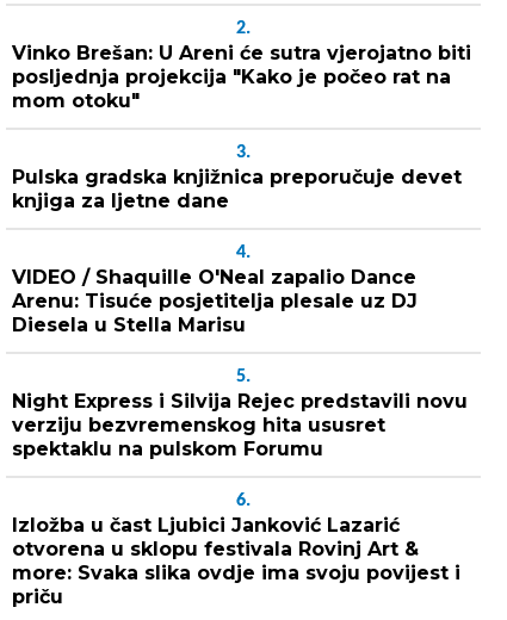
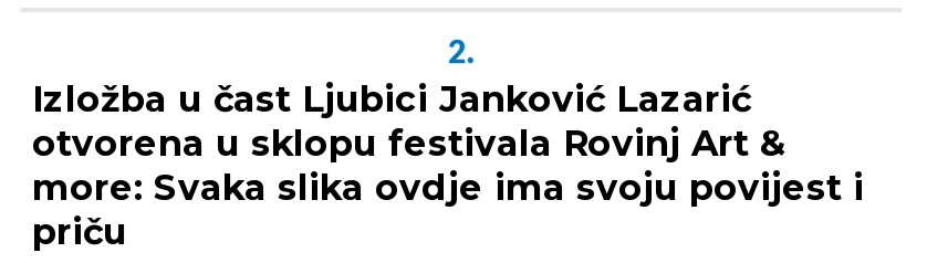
[12,41,471,510] Vinko Brešan: U Areni će sutra vjerojatno biti | posljednja projekcija "Kako je počeo rat na | mom otoku" | 3. | Pulska gradska knjižnica preporučuje devet | knjiga za ljetne dane | 4. | VIDEO / Shaquille O'Neal zapalio Dance | Arenu: Tisuće posjetitelja plesale uz DJ | Diesela u Stella Marisu | 5. | Night Express i Silvija Rejec predstavili novu | verziju bezvremenskog hita ususret | spektaklu na pulskom Forumu | 6. -> none

